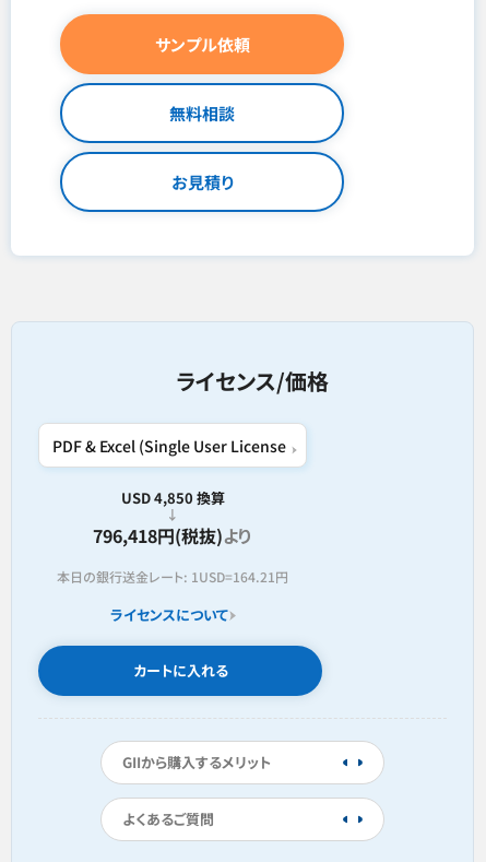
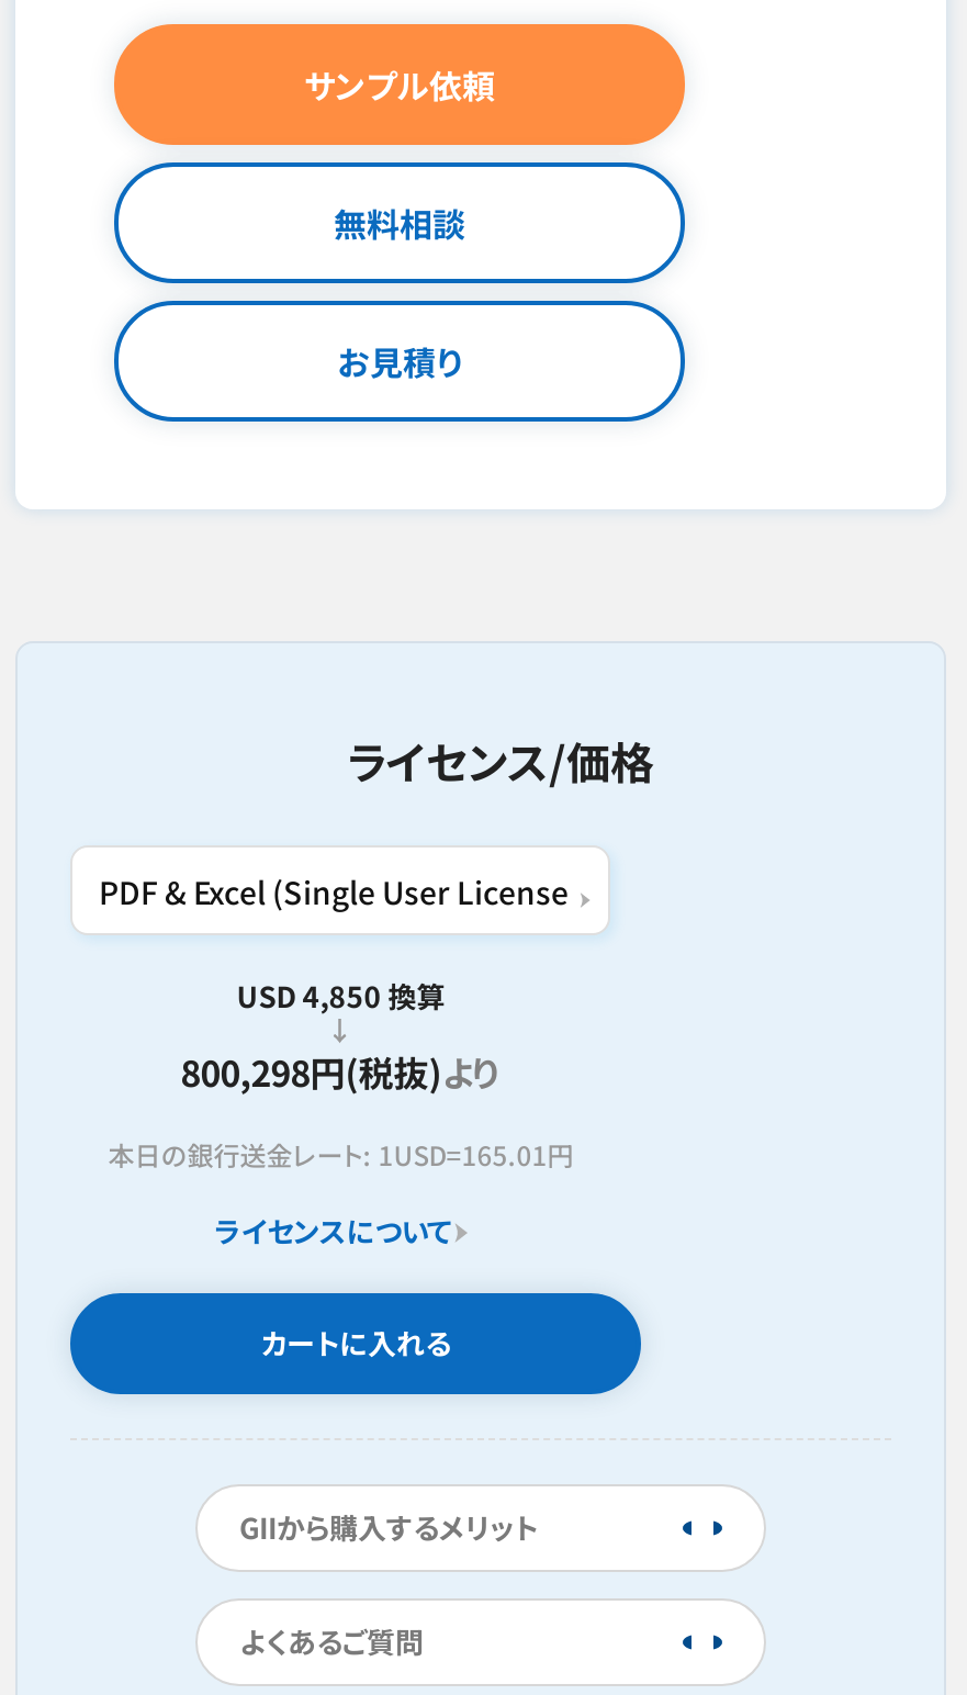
[93,522,253,548] 796,418円(税抜)より -> [180,1045,501,1098] 800,298円(税抜)より
[57,567,289,586] 本日の銀行送金レート: 1USD=164.21円 -> [108,1135,573,1172] 本日の銀行送金レート: 1USD=165.01円

